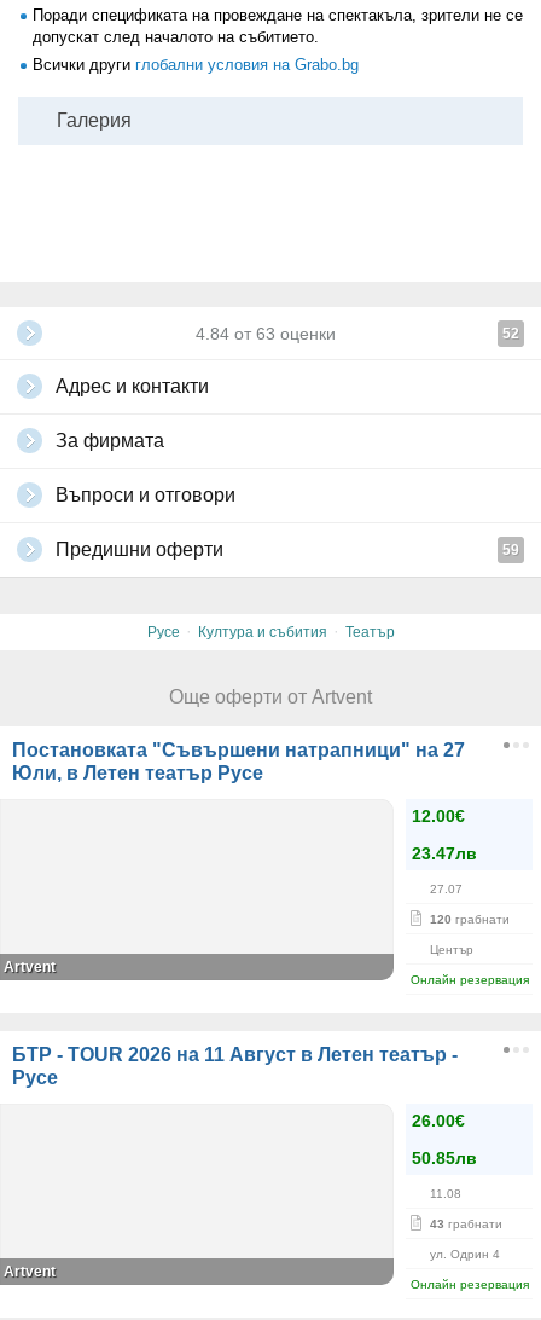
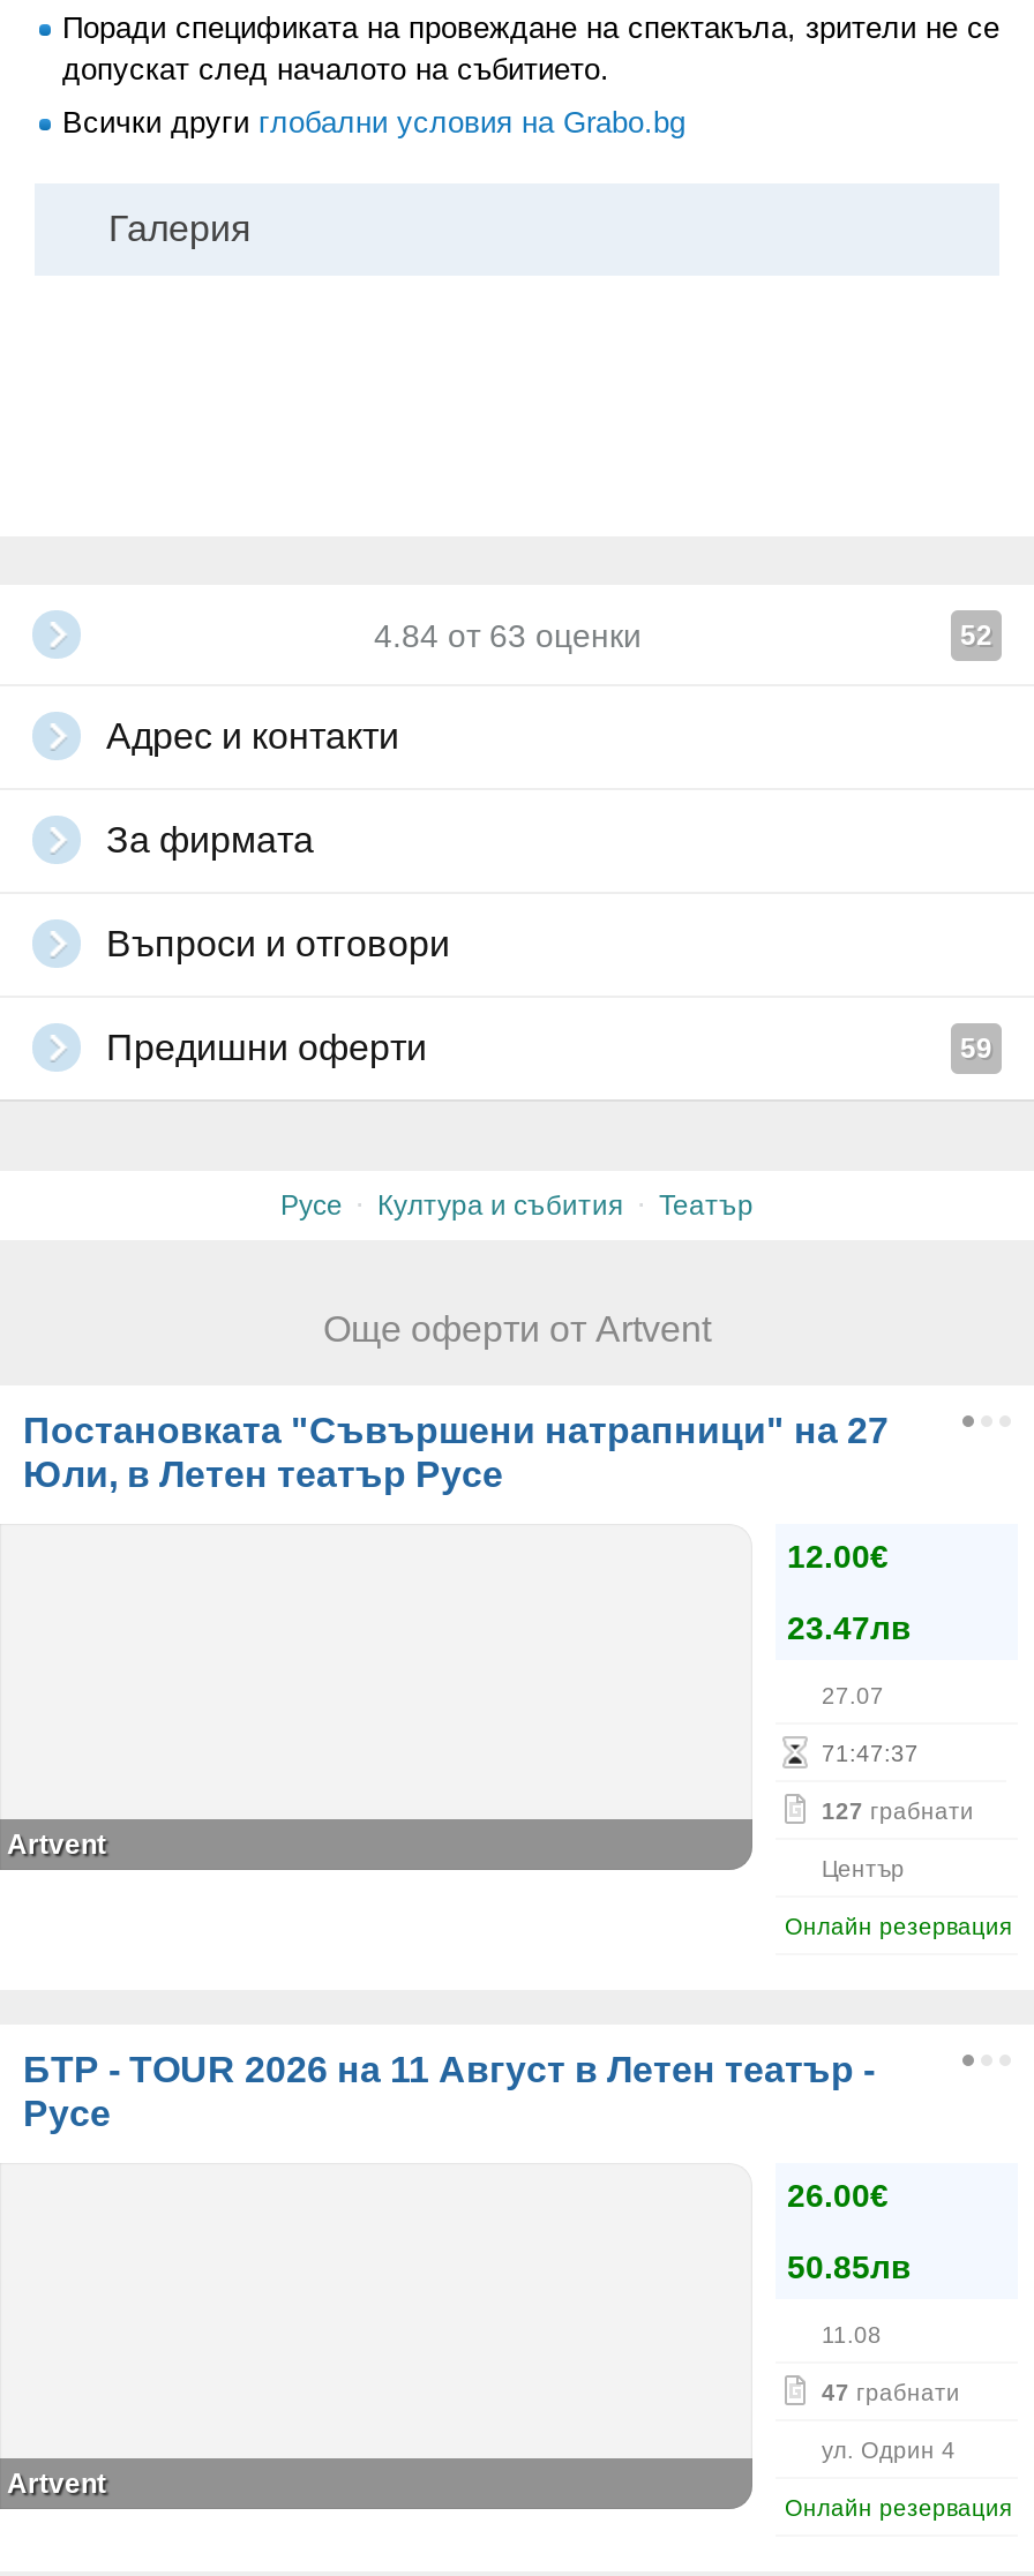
[430,913,510,926] 120 грабнати -> [822,1741,974,1824] 71: 47: 37 | 127 грабнати
[430,1217,502,1231] 43 грабнати -> [822,2380,960,2405] 47 грабнати

